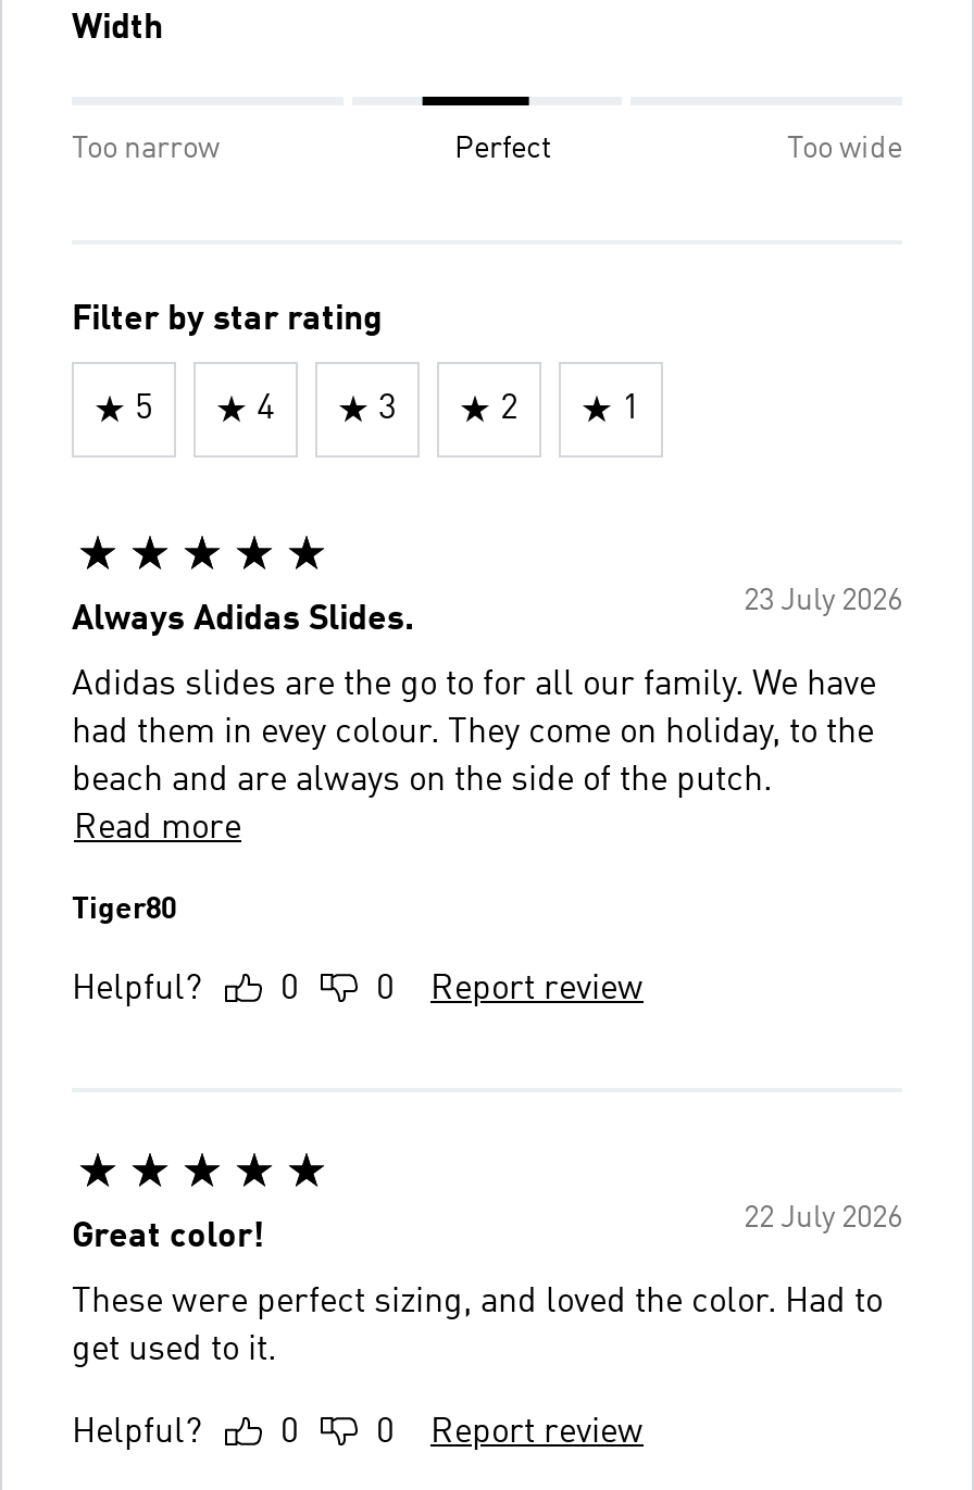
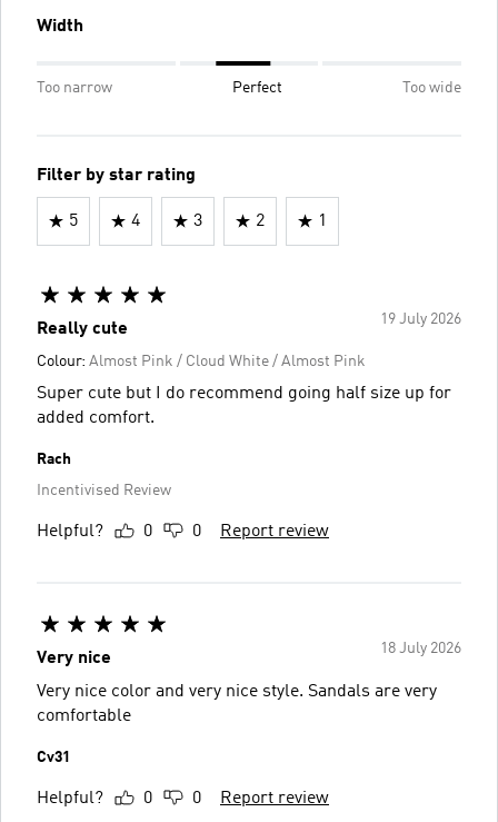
[72,586,902,925] 23 July 2026 | Always Adidas Slides. | Adidas slides are the go to for all our family. We have | had them in evey colour. They come on holiday, to the | beach and are always on the side of the putch. | Read more | Tiger80 -> [37,311,461,498] 19 July 2026 | Really cute | Colour: Almost Pink / Cloud White / Almost Pink | Super cute but I do recommend going half size up for | added comfort. | Rach | Incentivised Review
[72,1203,902,1368] 22 July 2026 | Great color! | These were perfect sizing, and loved the color. Had to | get used to it. -> [37,641,461,765] 18 July 2026 | Very nice | Very nice color and very nice style. Sandals are very | comfortable | Cv31

